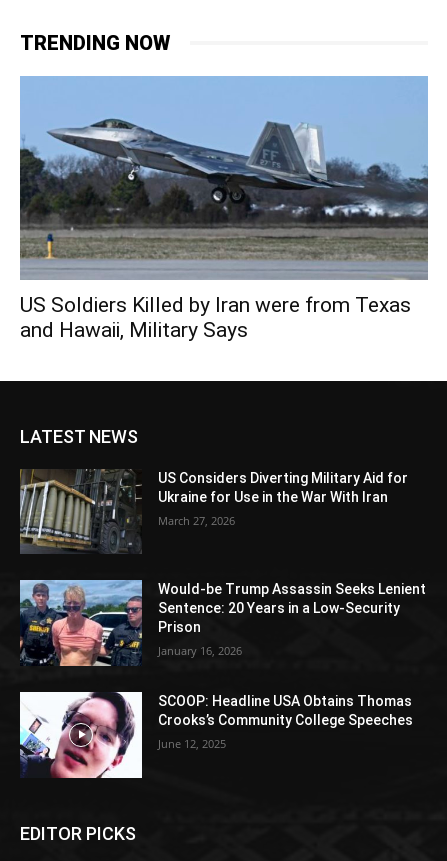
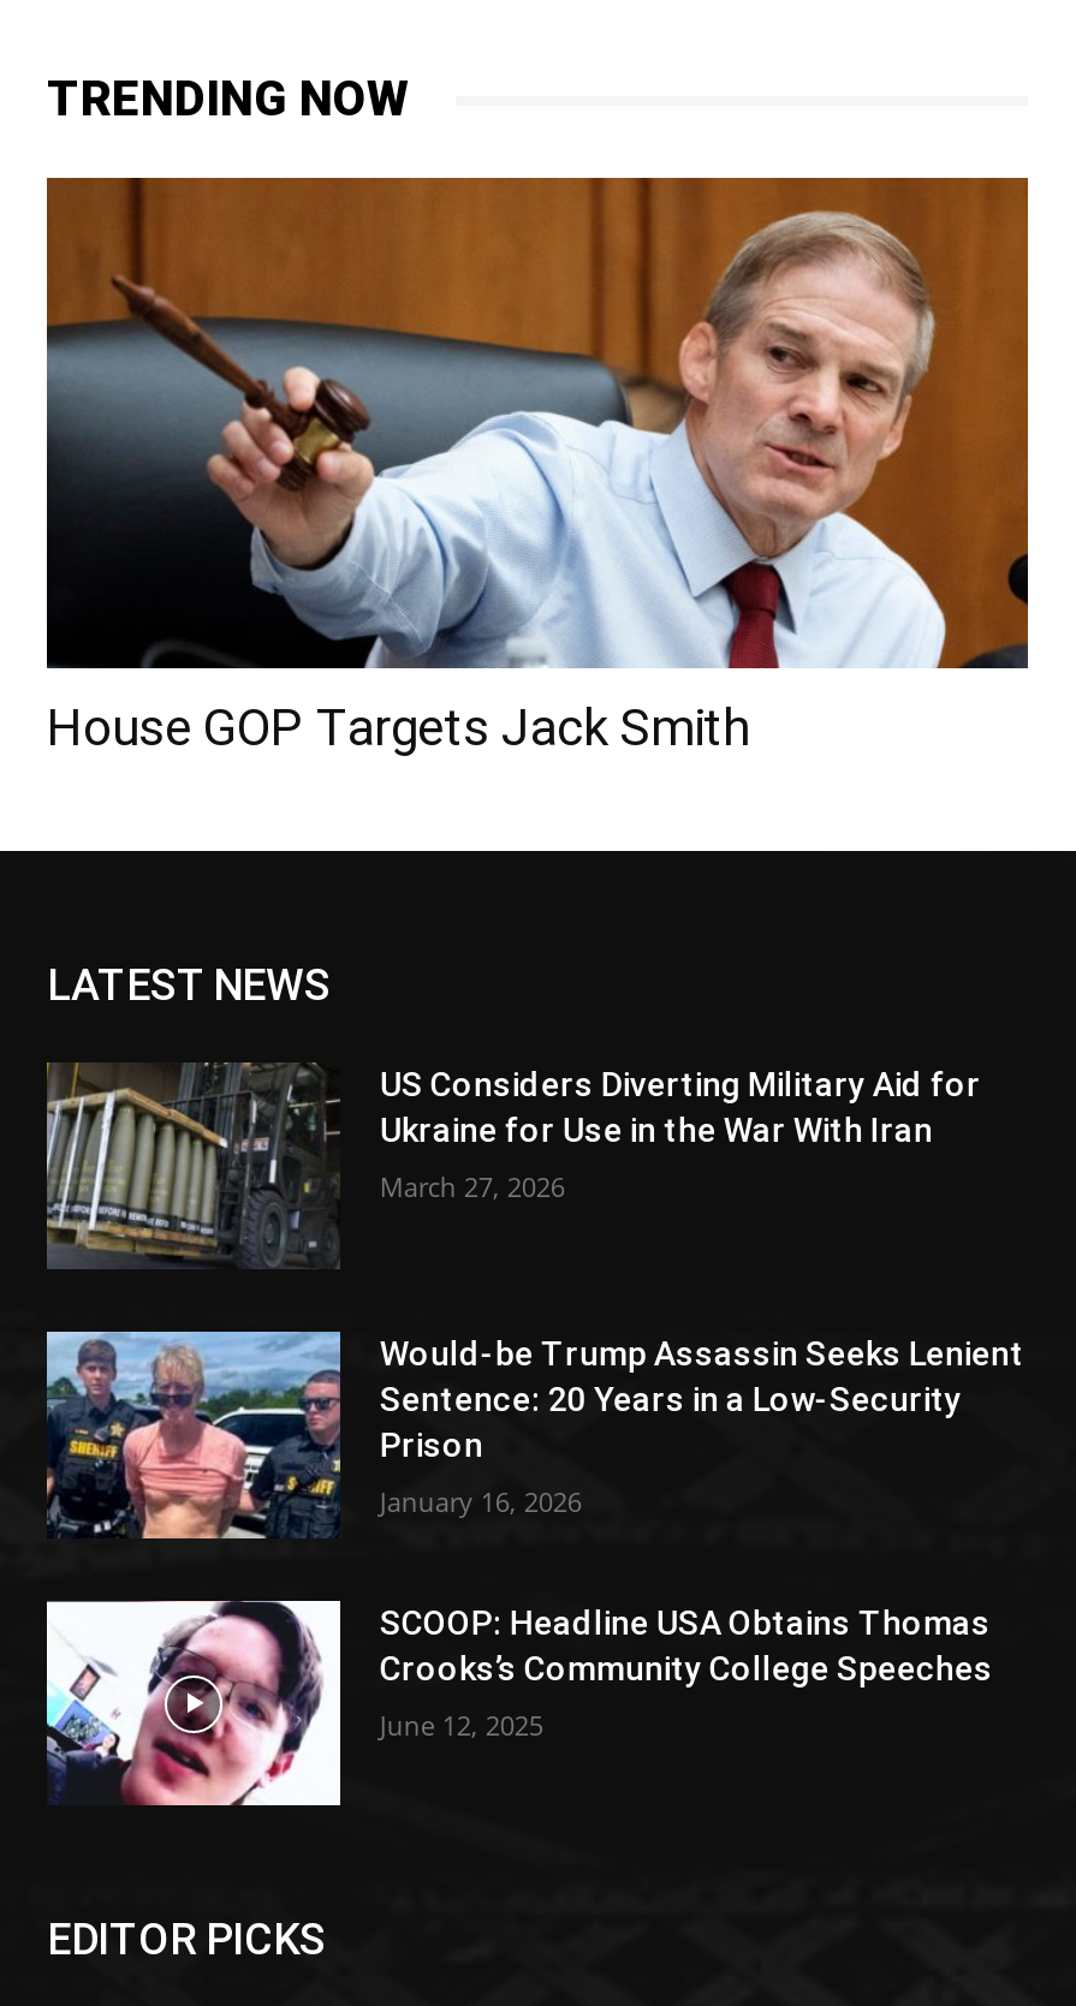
[19,75,429,342] [image] | US Soldiers Killed by Iran were from Texas | and Hawaii, Military Says -> [44,174,1030,758] [image] | House GOP Targets Jack Smith

